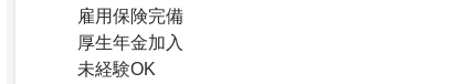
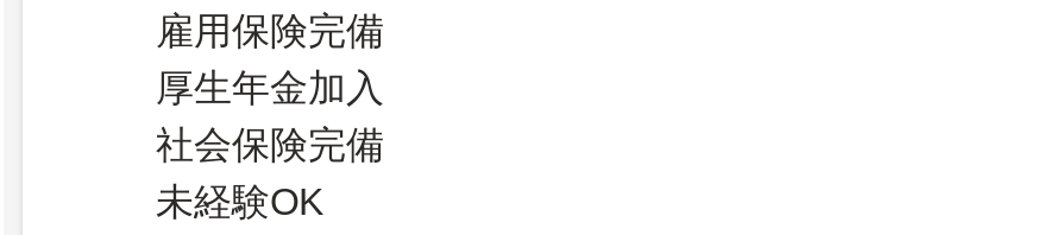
none -> [156,126,384,166] 社会保険完備

